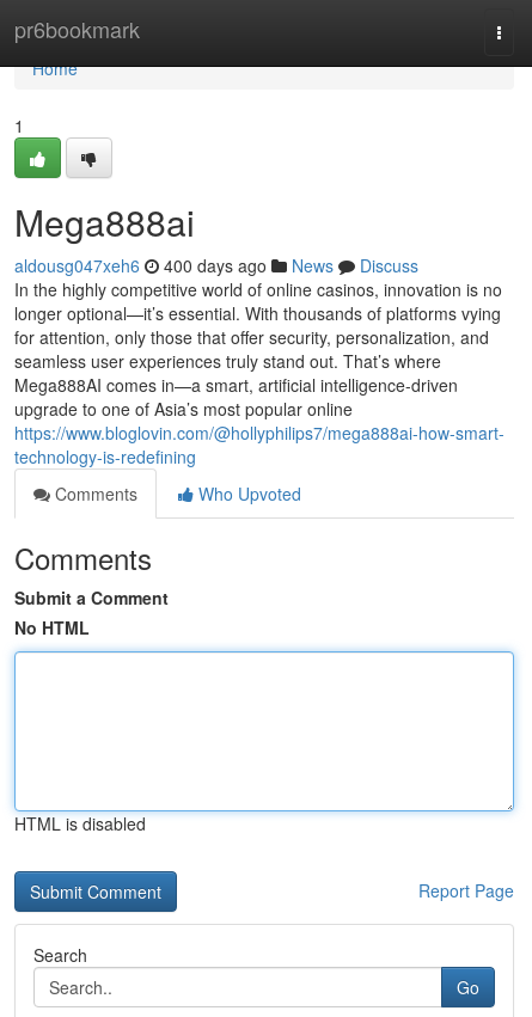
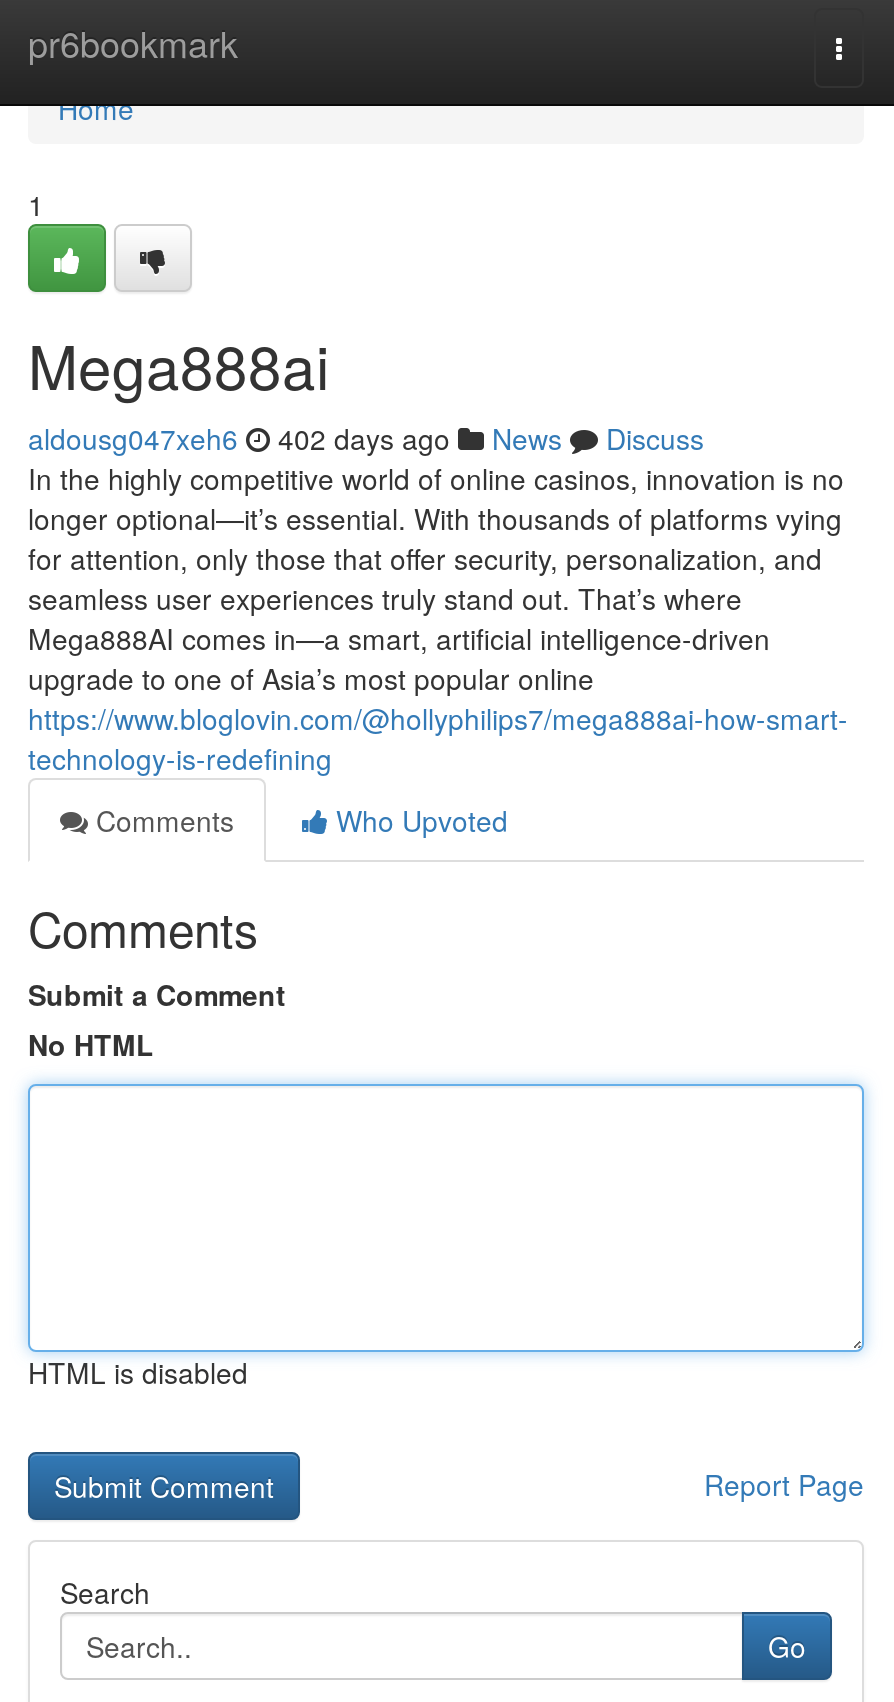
[14,253,418,277] aldousg047xeh6 400 days ago News Discuss -> [28,418,704,458] aldousg047xeh6 402 days ago News Discuss

